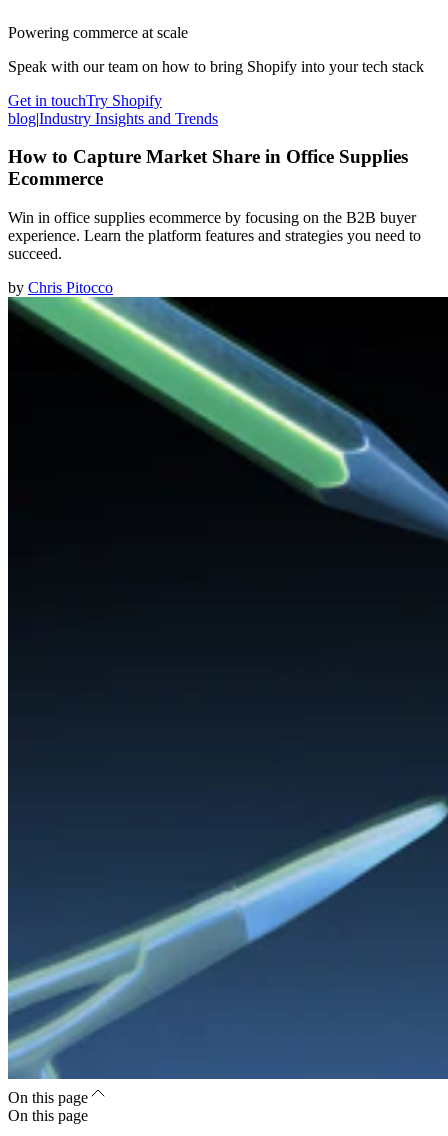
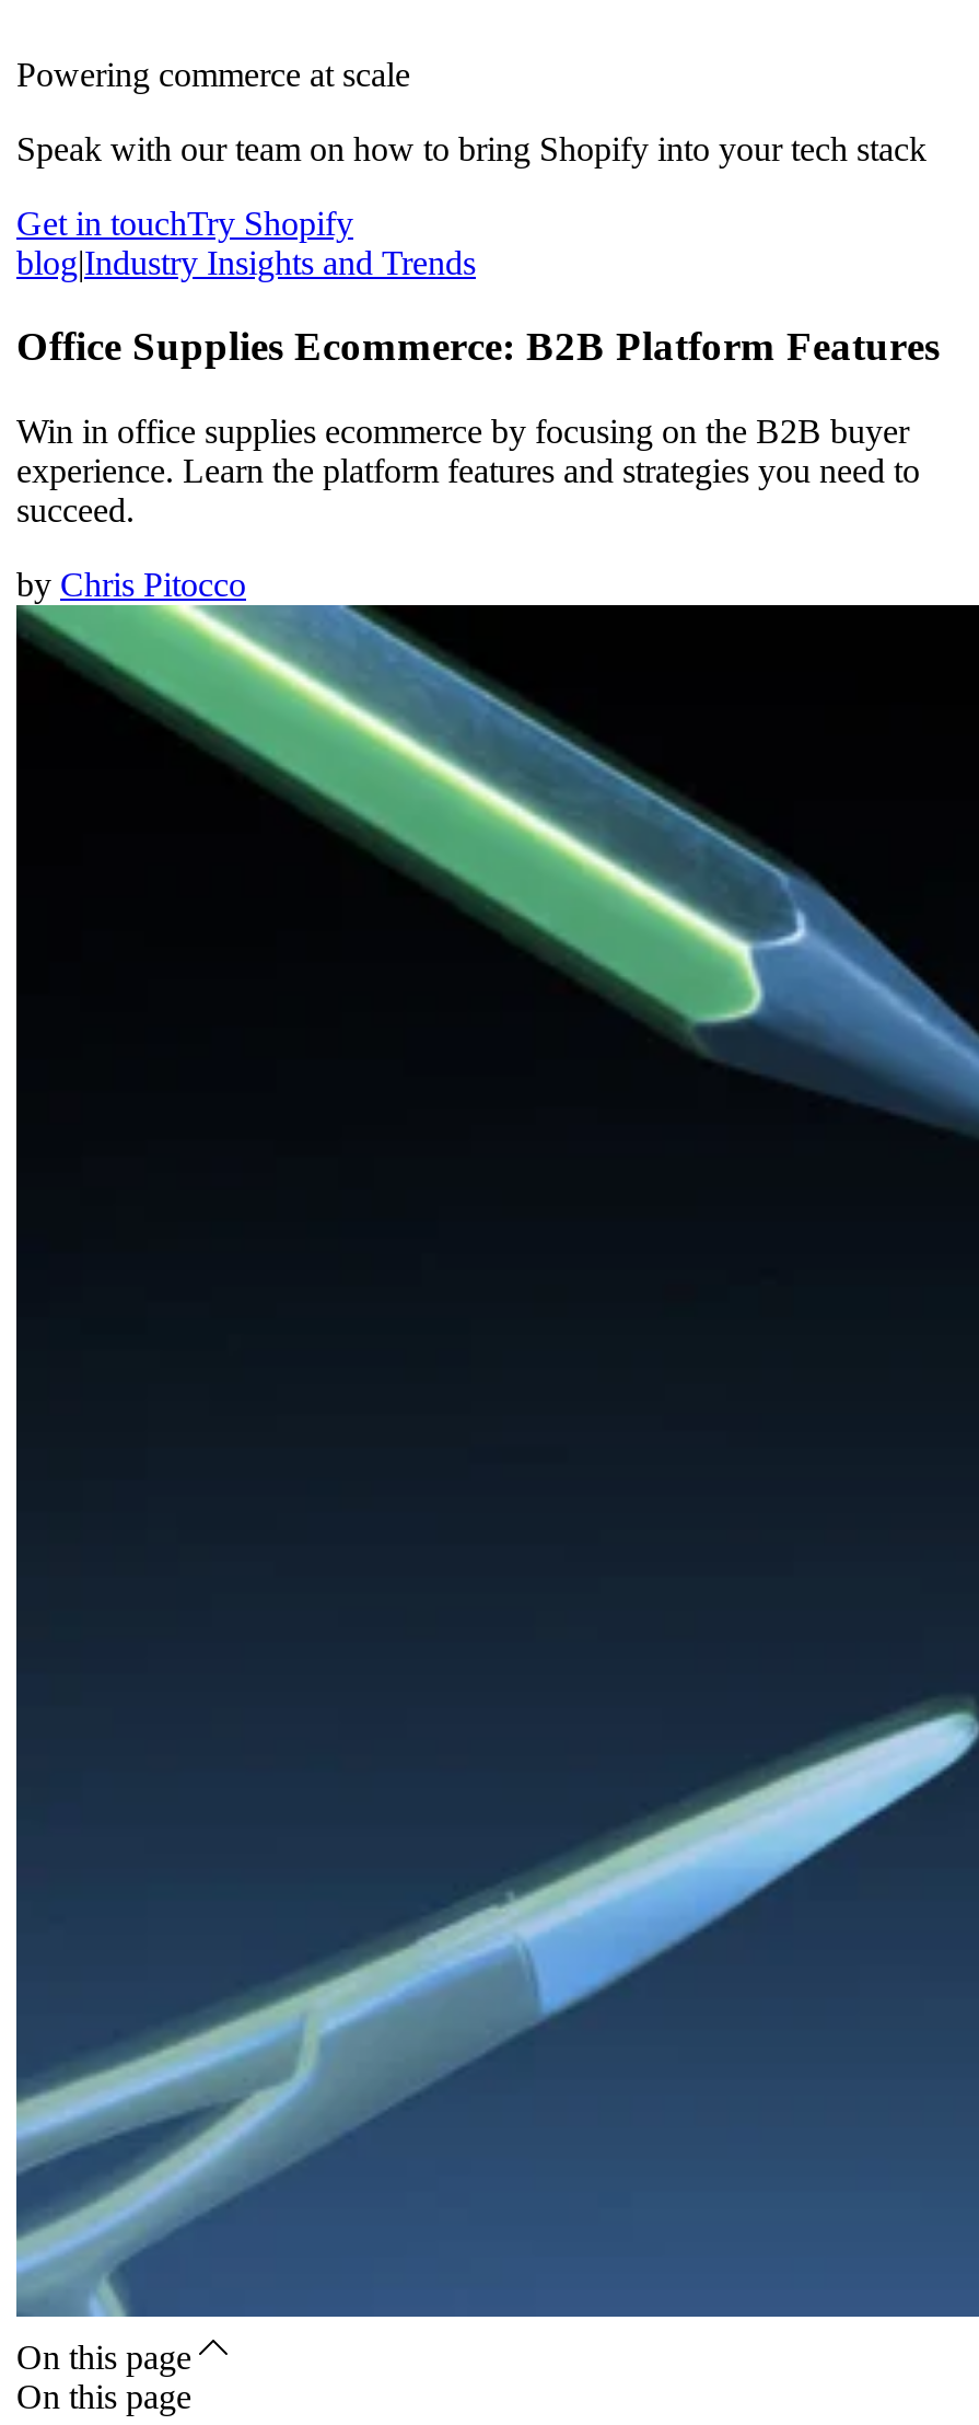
[8,146,408,189] How to Capture Market Share in Office Supplies | Ecommerce -> [16,323,940,369] Office Supplies Ecommerce: B2B Platform Features

